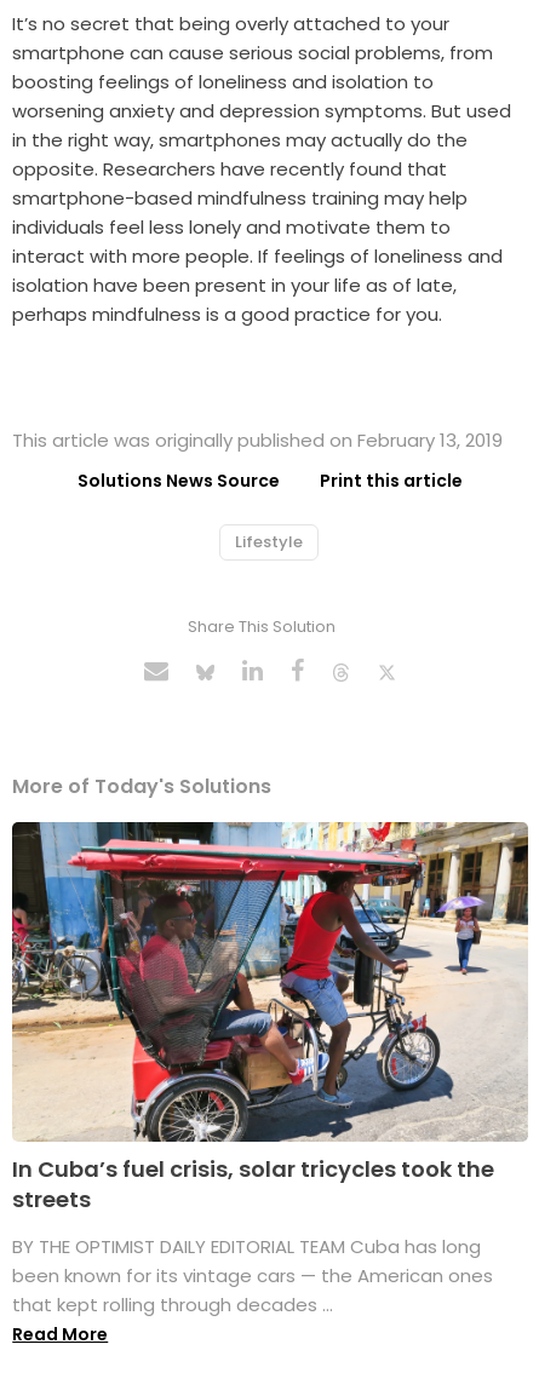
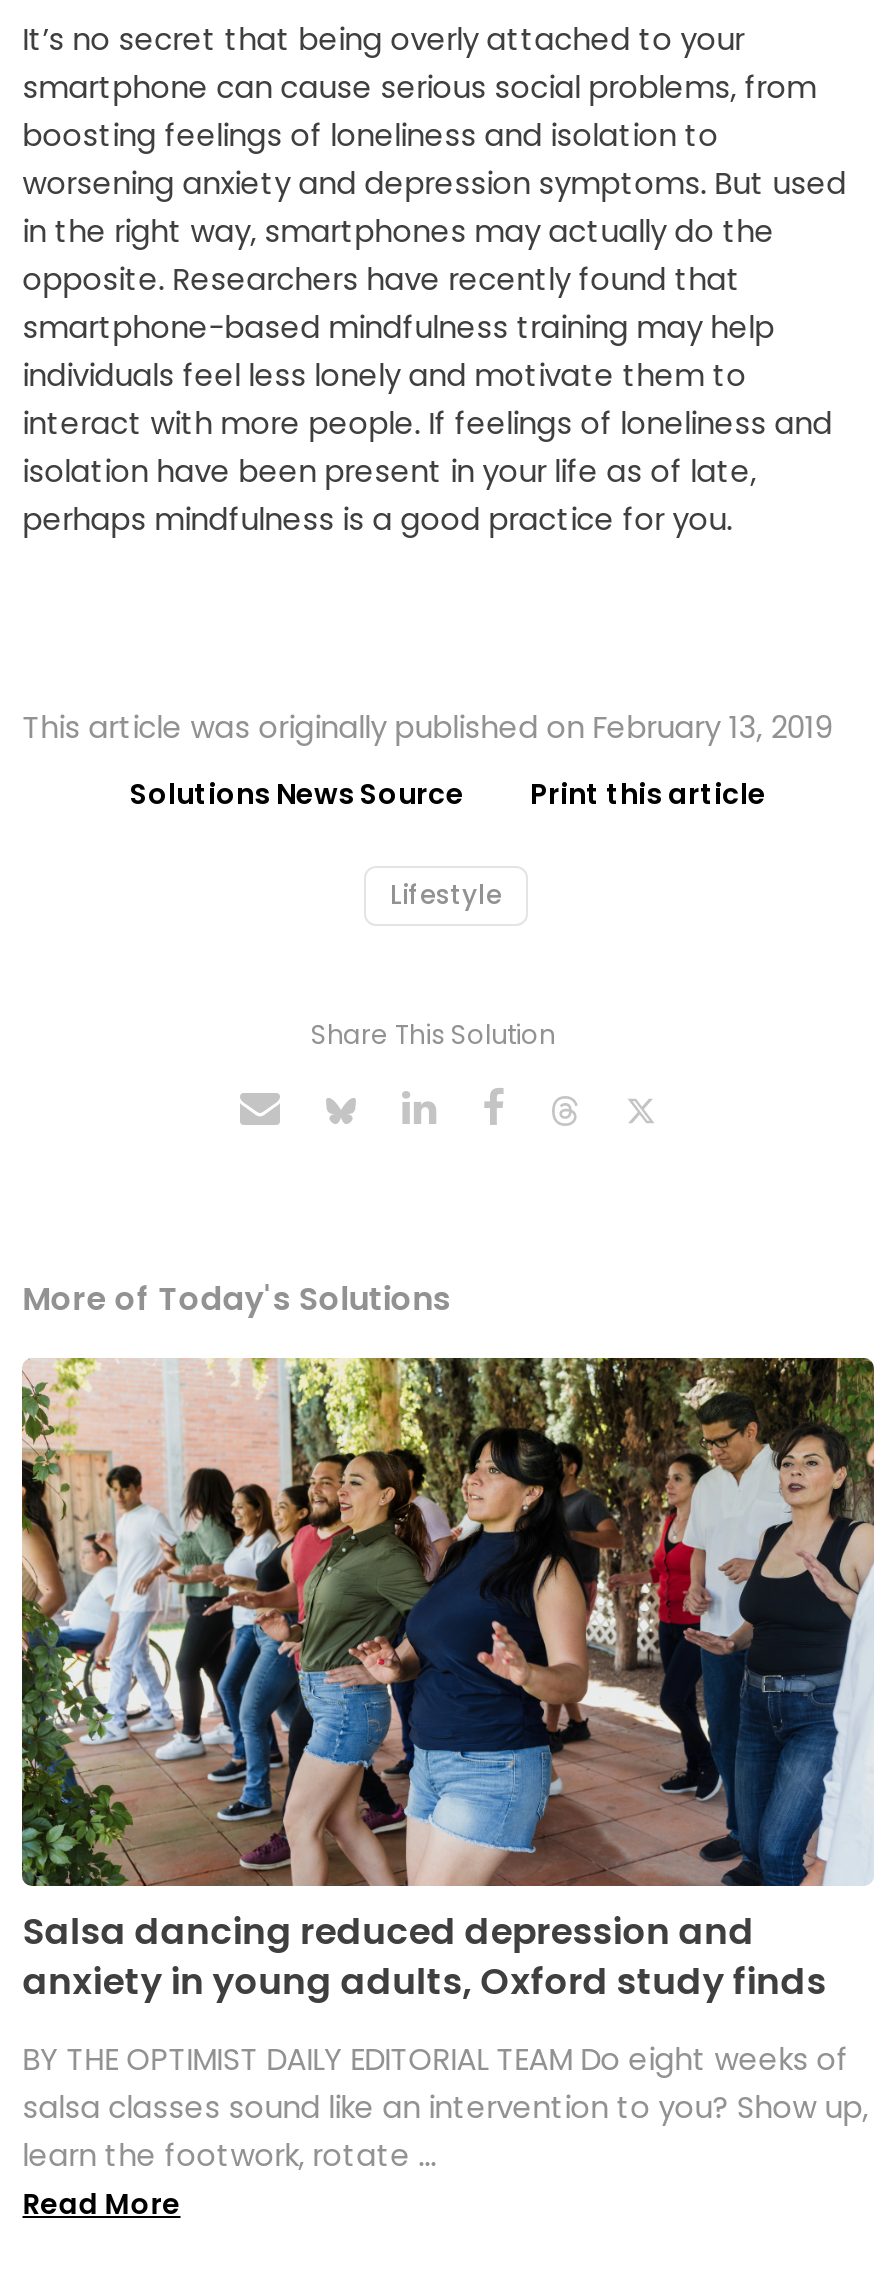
[11,821,528,1214] [image] | In Cuba’s fuel crisis, solar tricycles took the | streets -> [20,1356,876,2006] [image] | Salsa dancing reduced depression and | anxiety in young adults, Oxford study finds
[12,1234,493,1317] BY THE OPTIMIST DAILY EDITORIAL TEAM Cuba has long | been known for its vintage cars — the American ones | that kept rolling through decades ... -> [22,2038,868,2176] BY THE OPTIMIST DAILY EDITORIAL TEAM Do eight weeks of | salsa classes sound like an intervention to you? Show up, | learn the footwork, rotate ...

